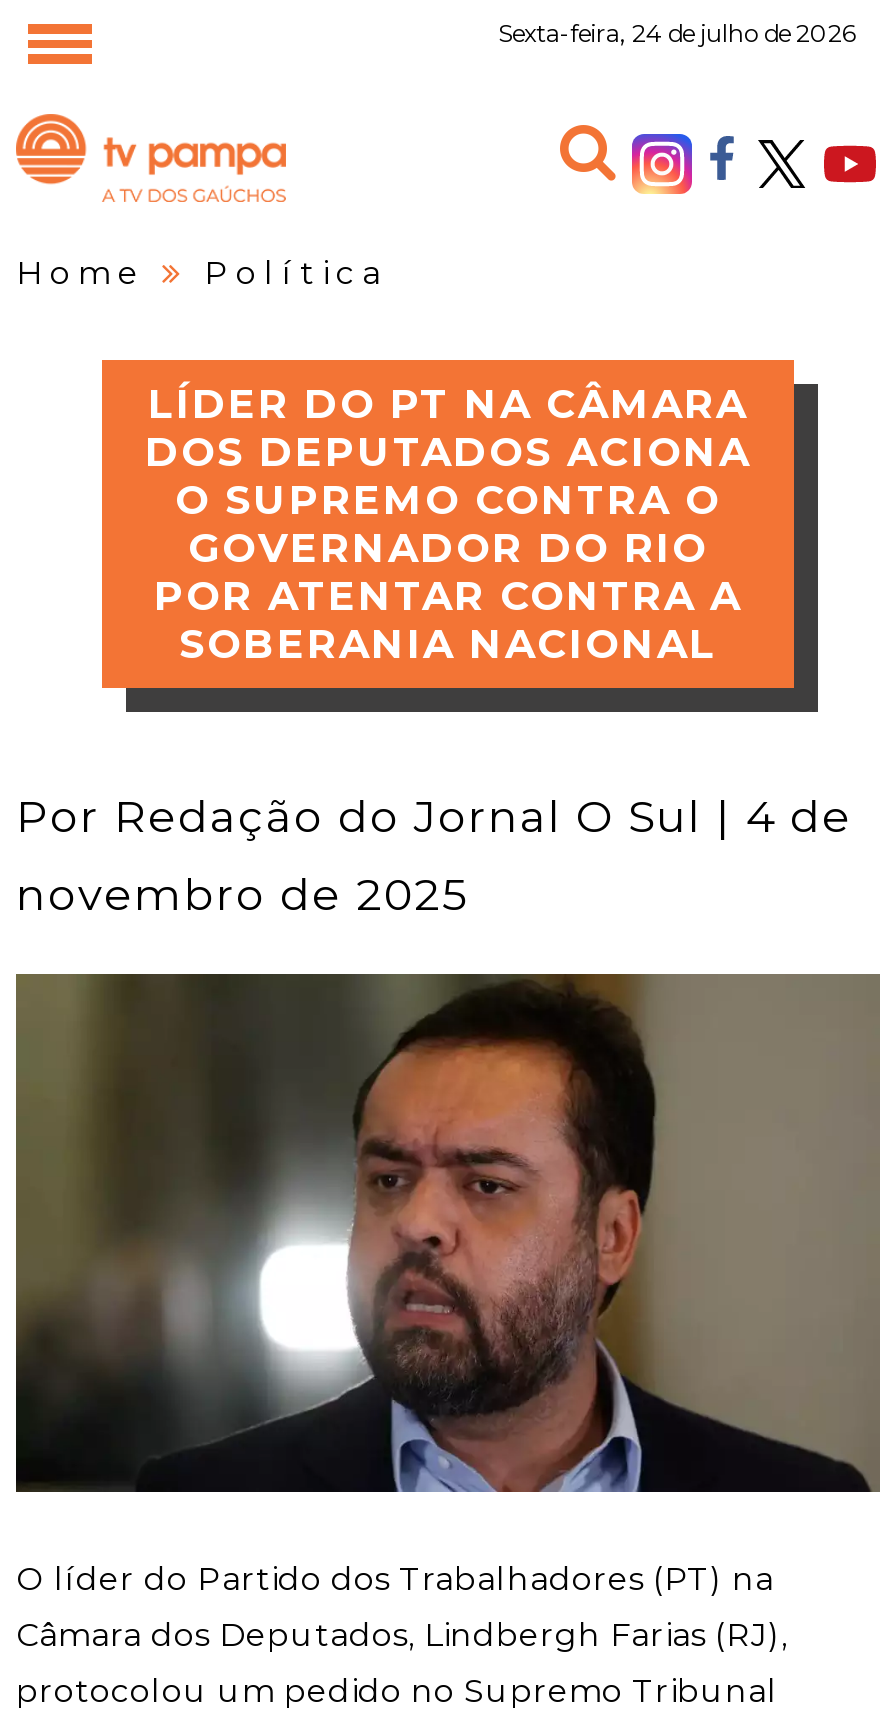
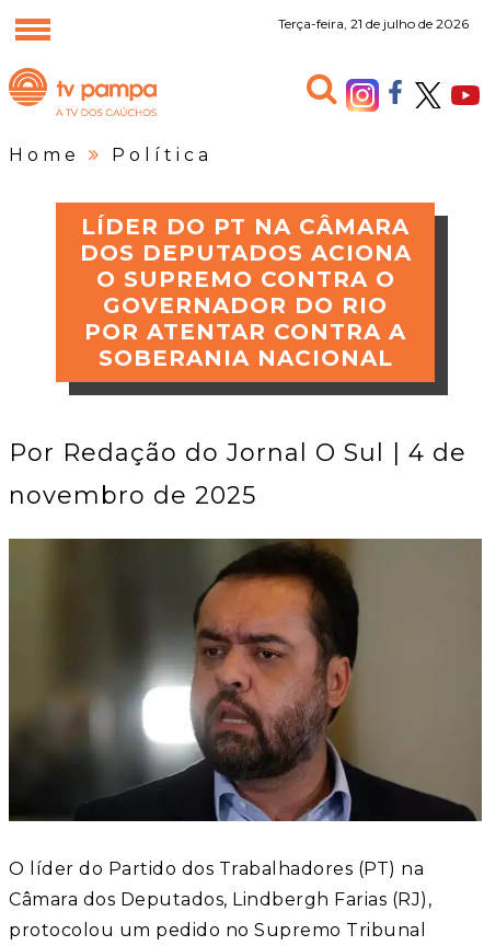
[498,18,856,48] Sexta-feira, 24 de julho de 2026 -> [278,15,469,32] Terça-feira, 21 de julho de 2026

